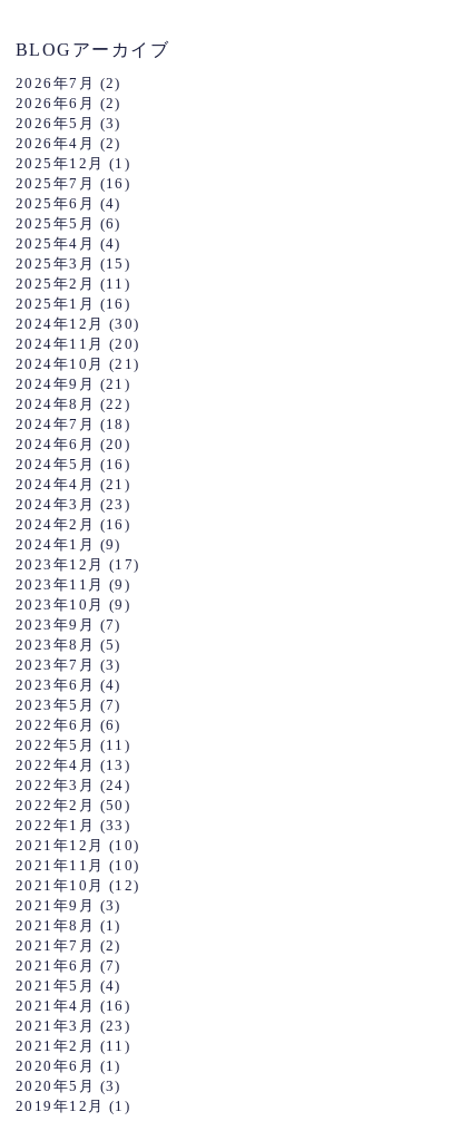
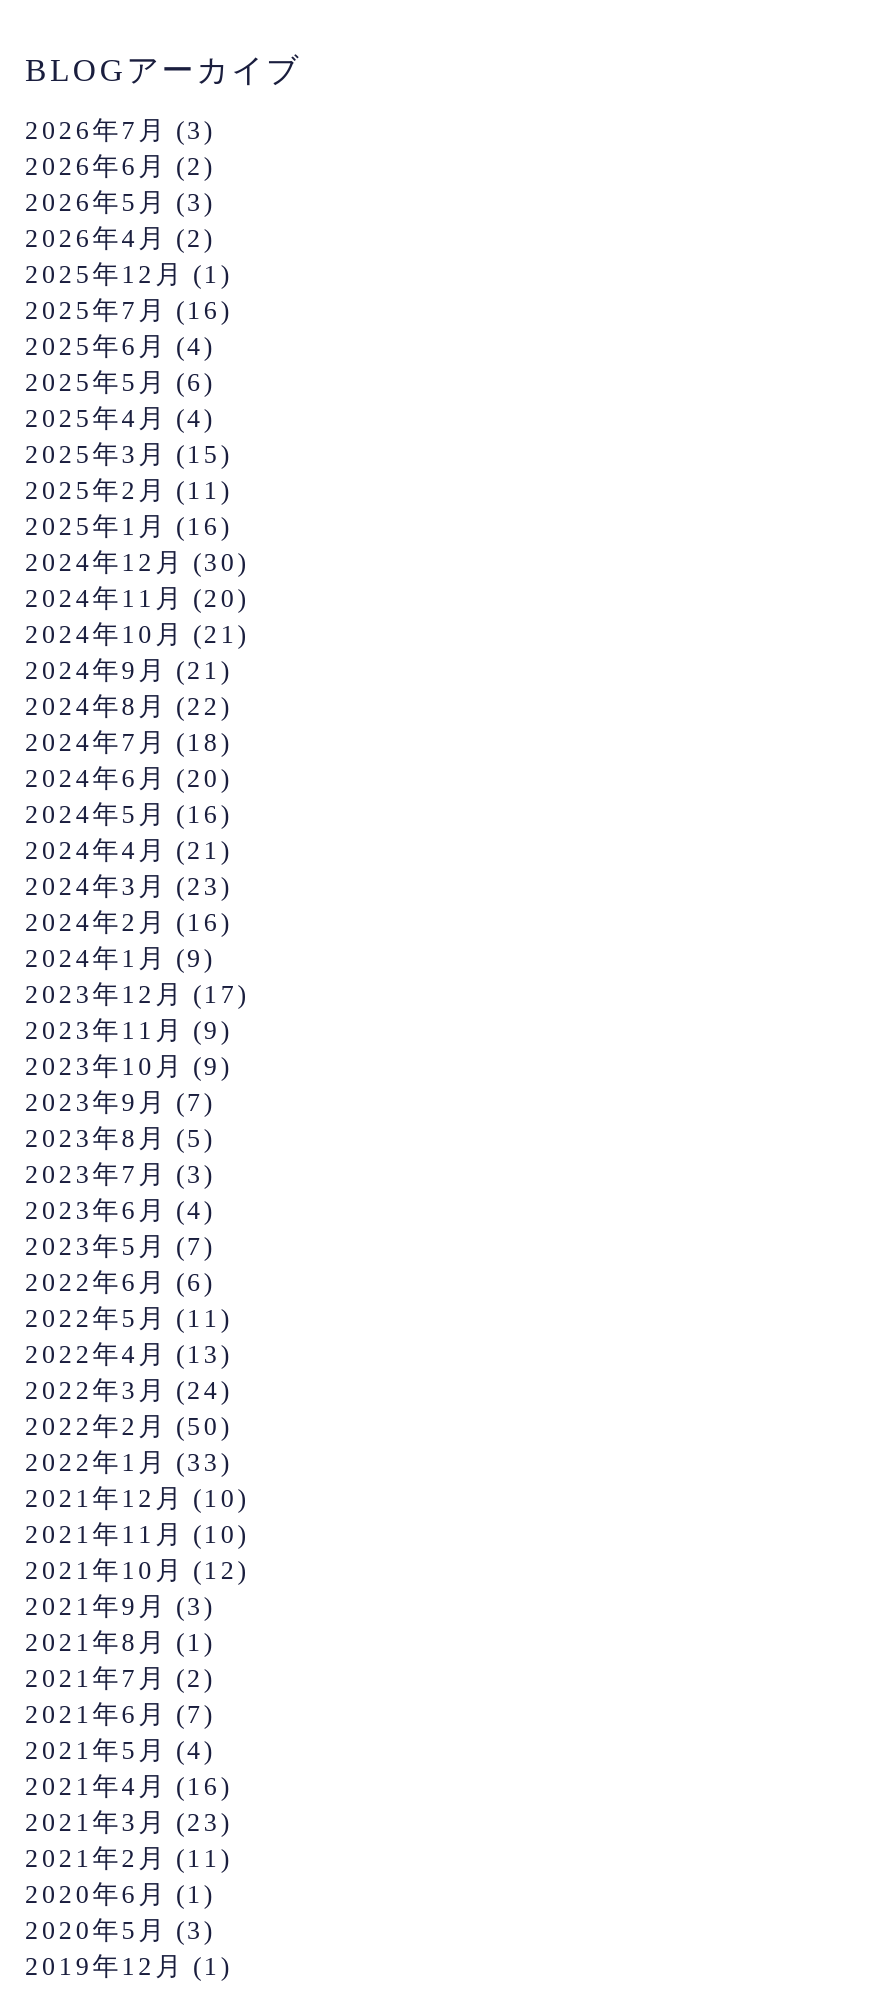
[16,75,121,91] 2026年7月(2) -> [25,115,215,145] 2026年7月(3)

